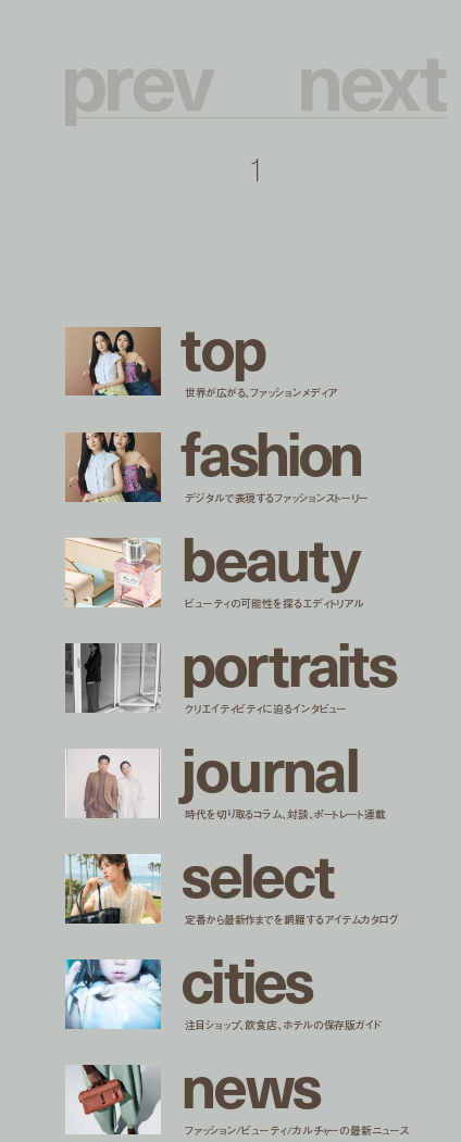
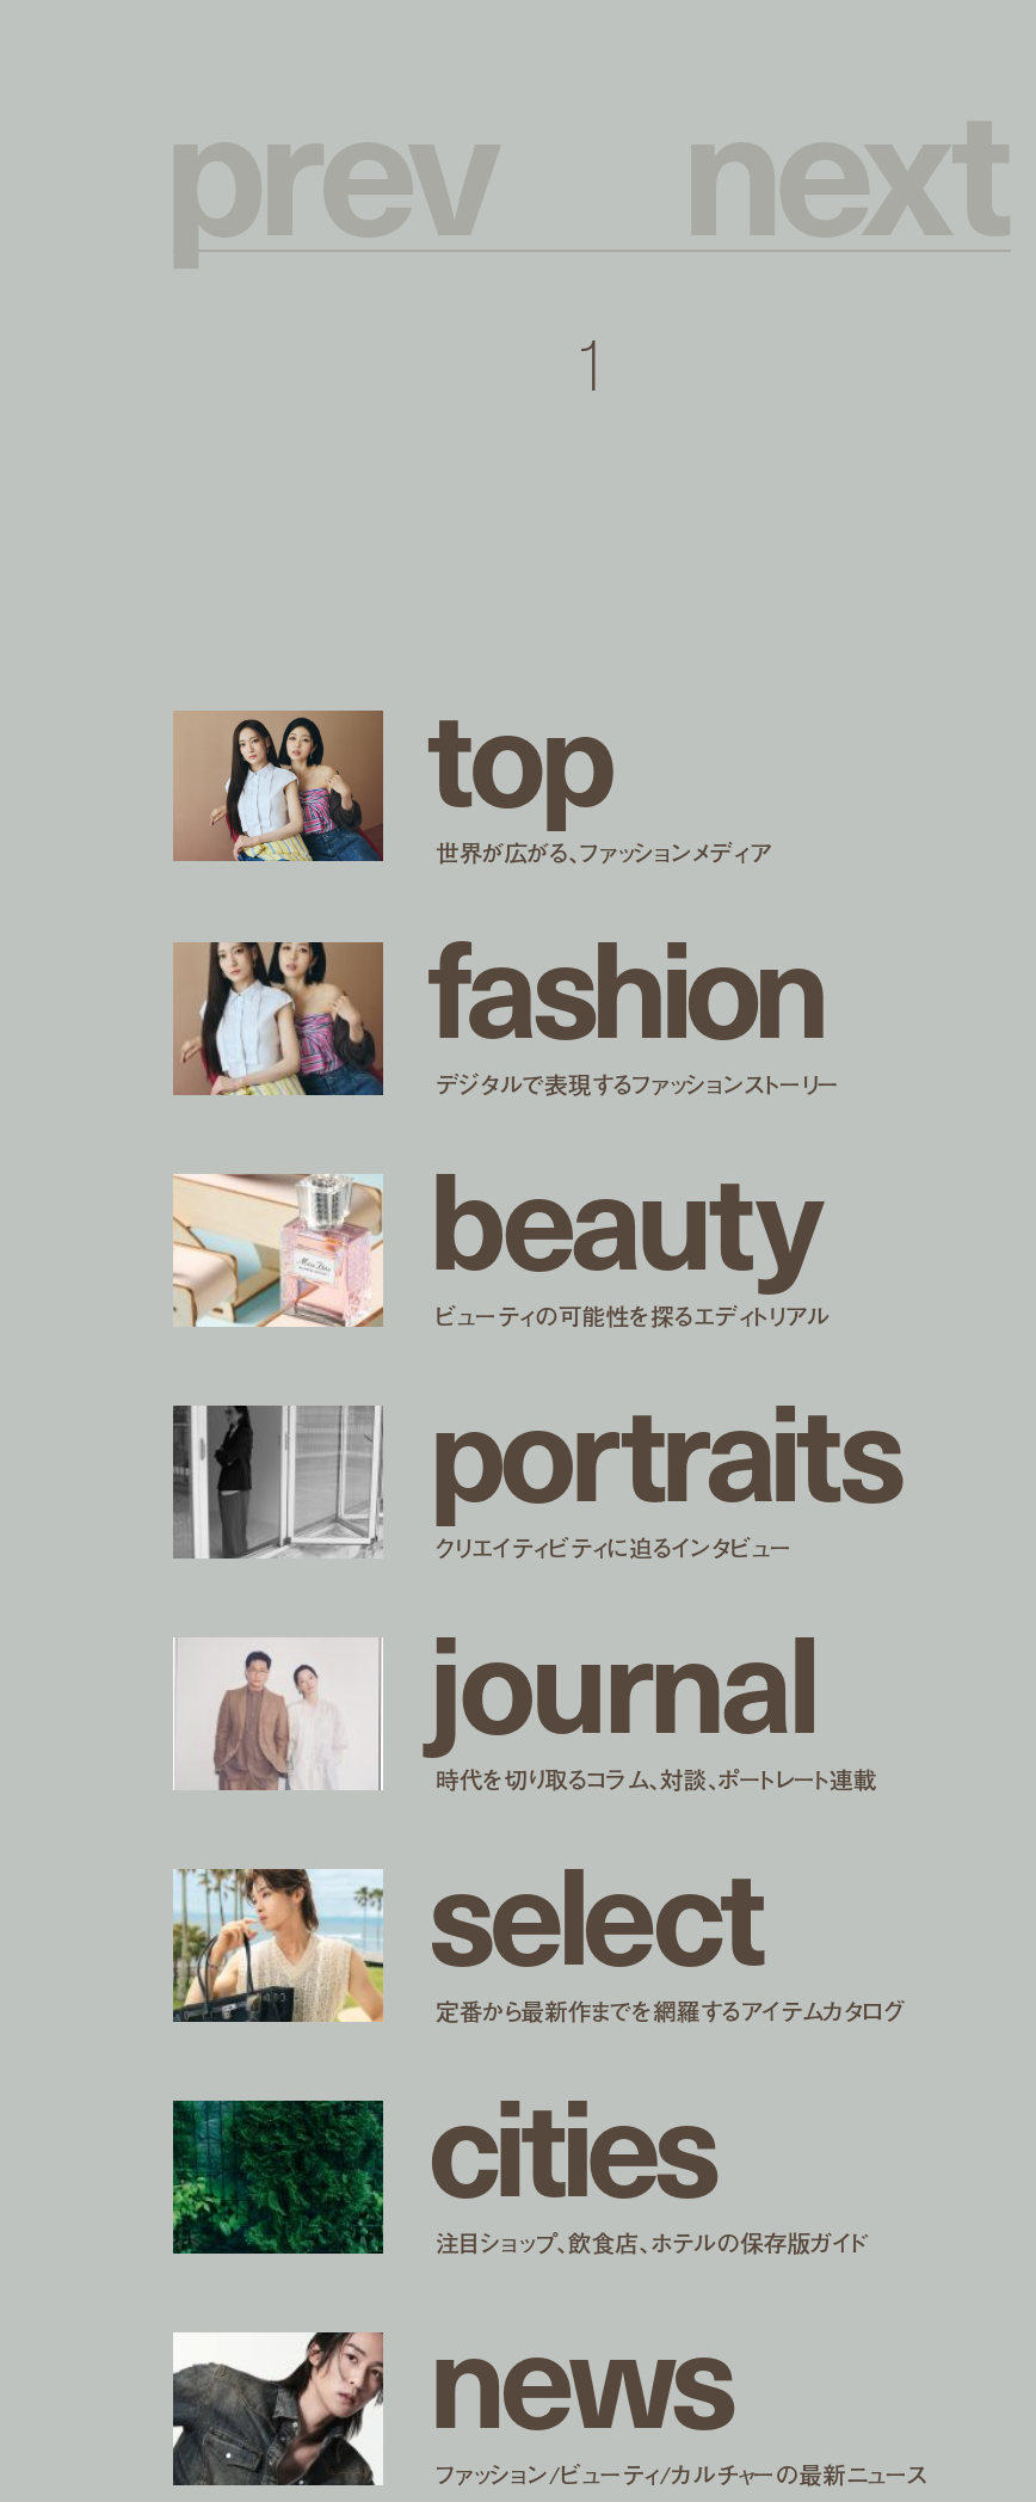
[64,958,162,1030] [image] -> [171,2098,386,2256] [image]
[65,1064,161,1135] [image] -> [171,2330,386,2488] [image]

